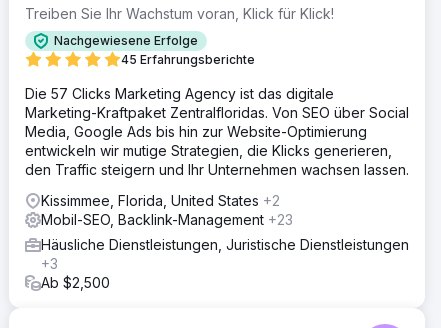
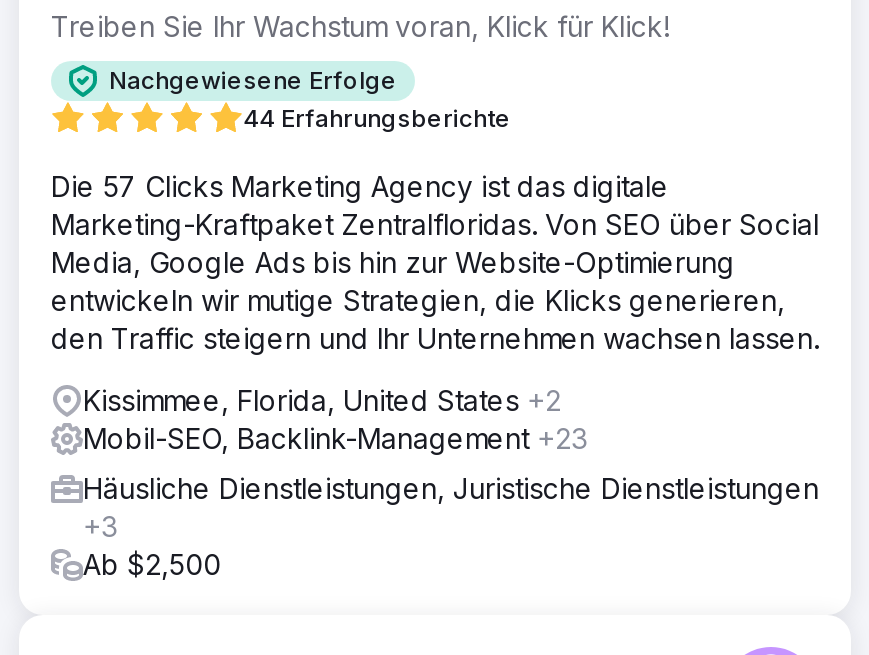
[121,52,255,67] 45 Erfahrungsberichte -> [243,102,511,132] 44 Erfahrungsberichte

